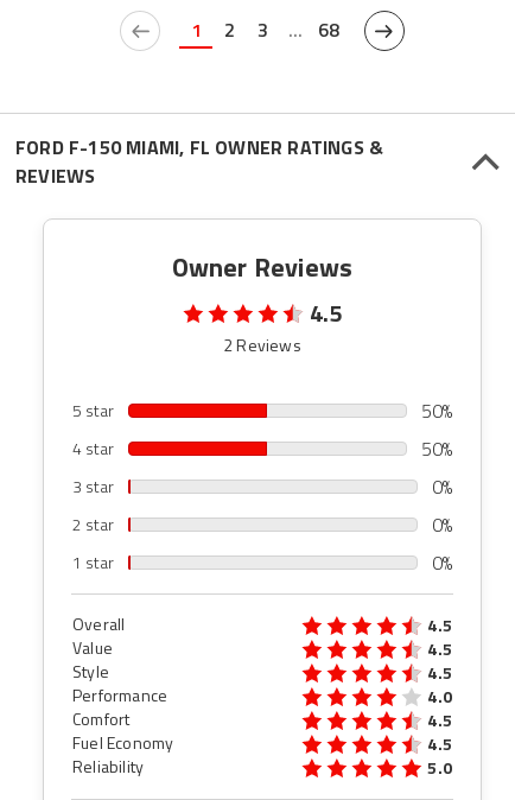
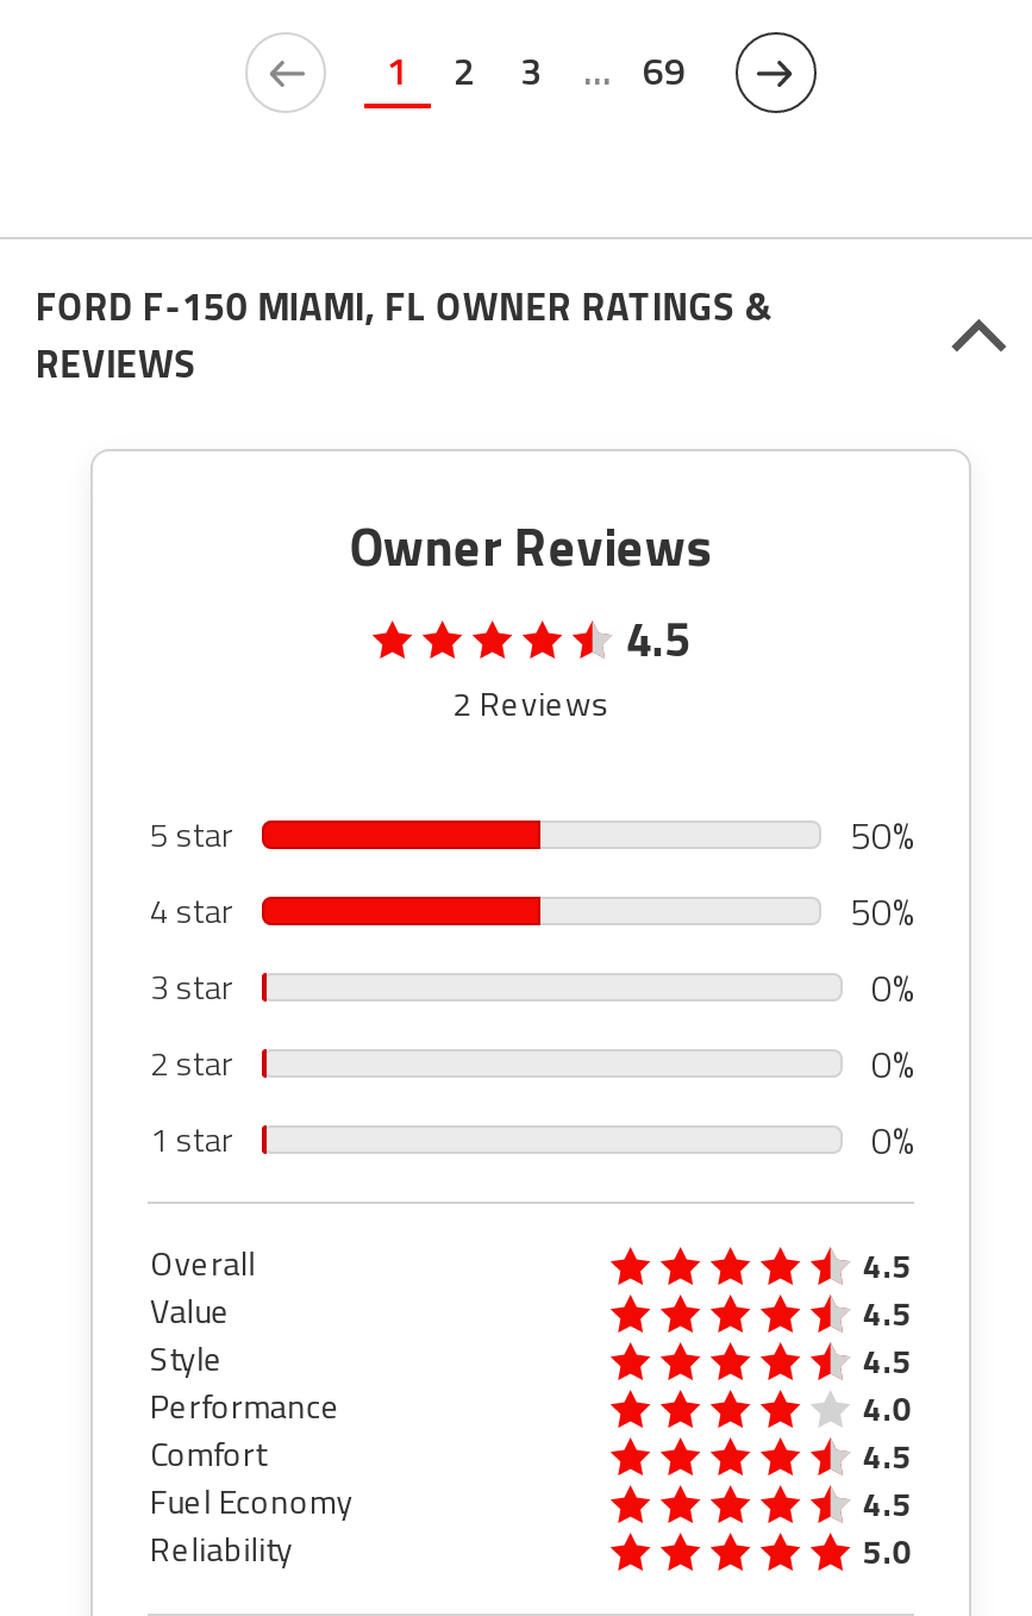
[190,15,339,44] 1 2 3 ... 68 -> [387,42,686,99] 1 2 3 ... 69

